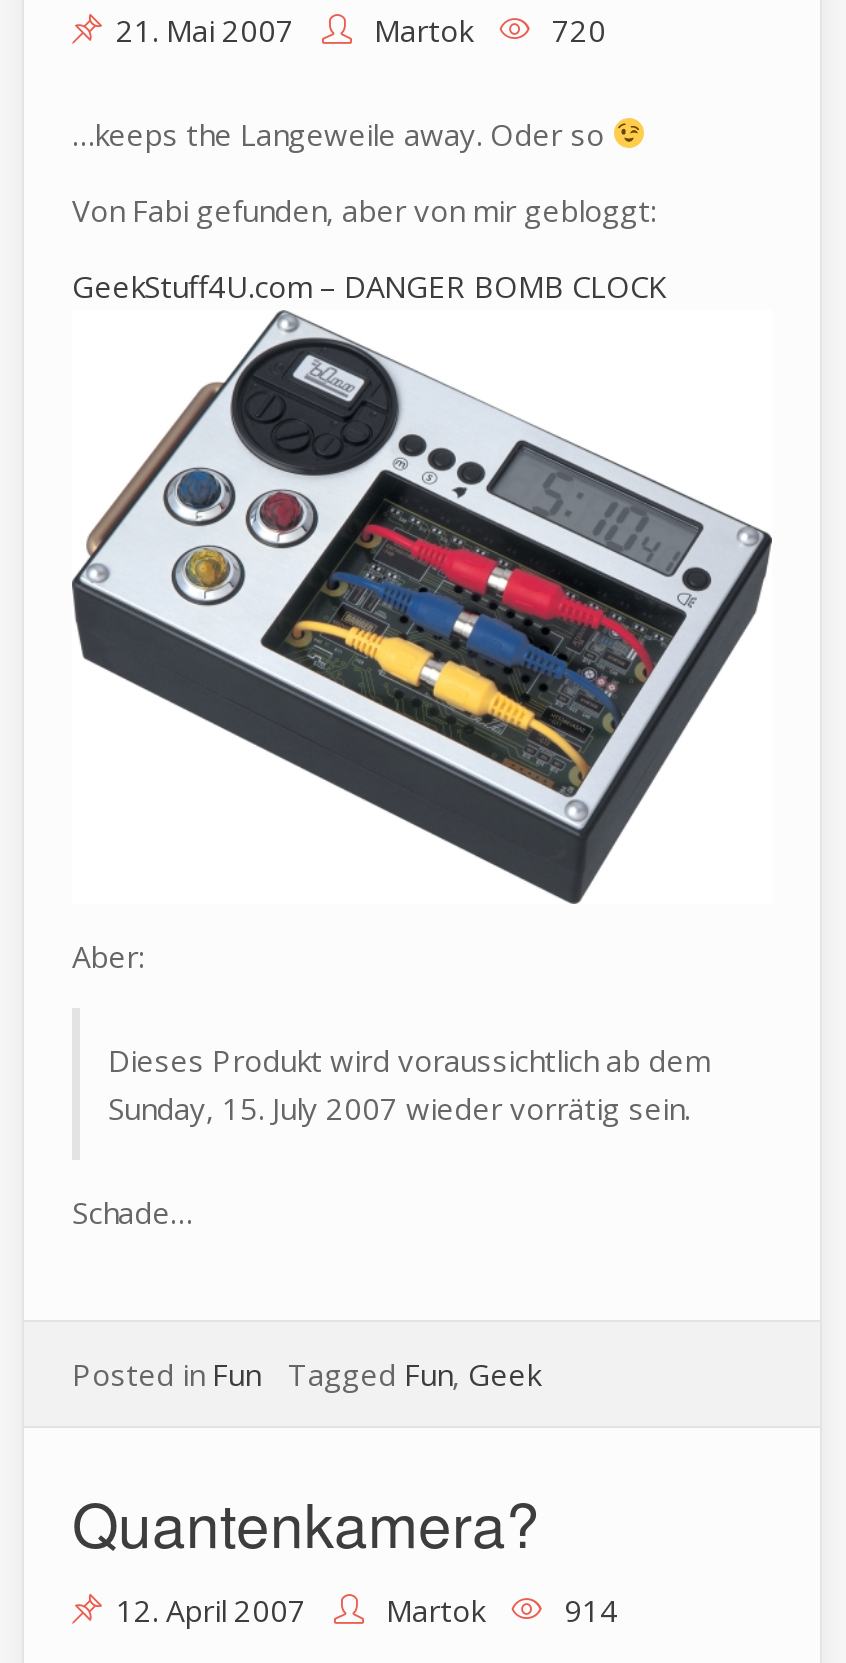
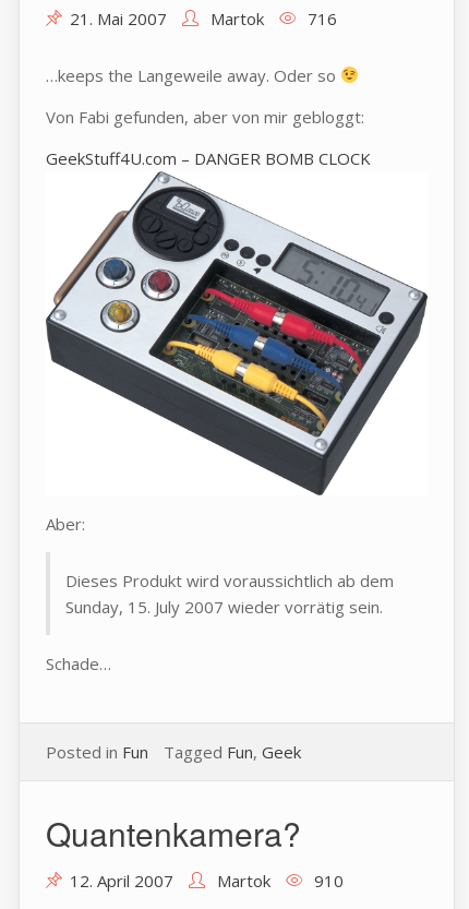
[116,10,606,50] 21. Mai 2007 Martok 720 -> [70,8,337,29] 21. Mai 2007 Martok 716
[116,1591,618,1631] 12. April 2007 Martok 914 -> [70,870,344,892] 12. April 2007 Martok 910

